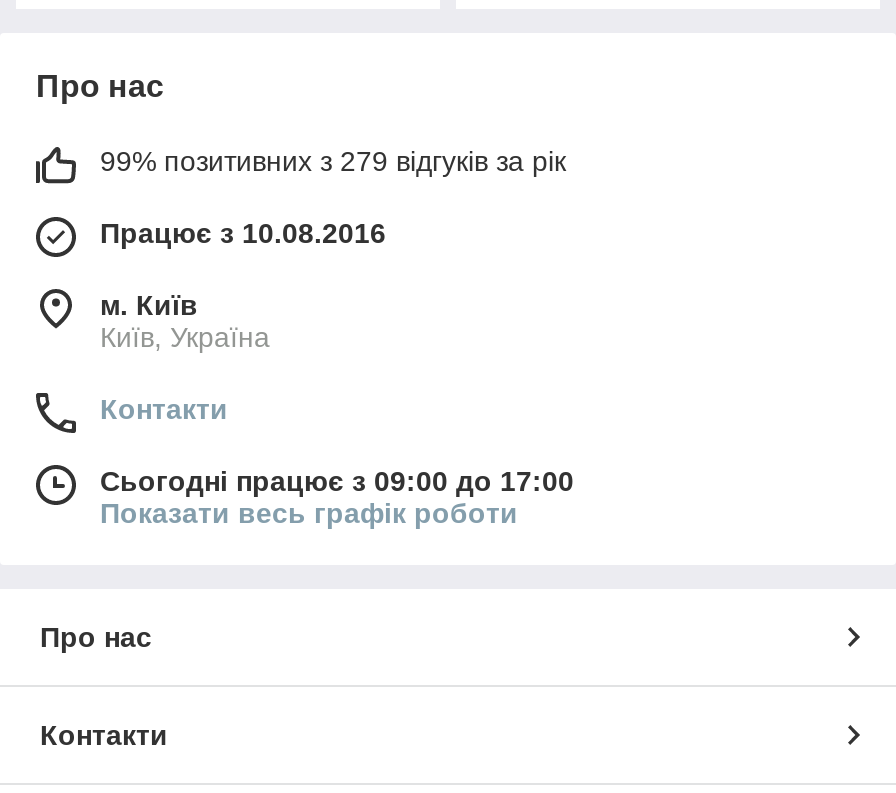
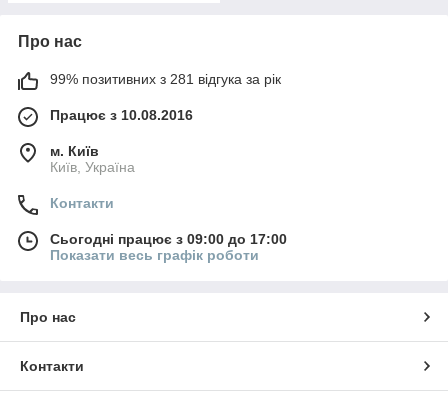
[100,146,566,178] 99% позитивних з 279 відгуків за рік -> [50,71,281,87] 99% позитивних з 281 відгука за рік

